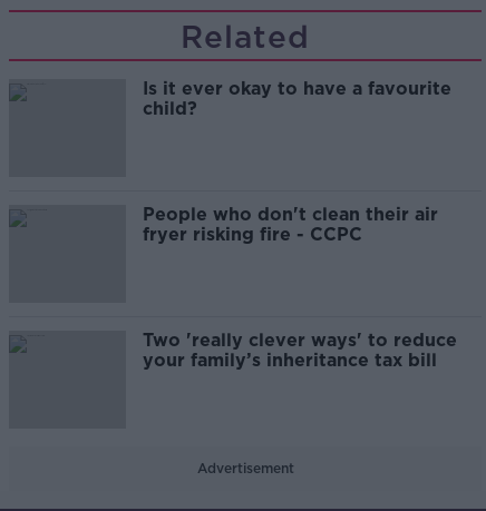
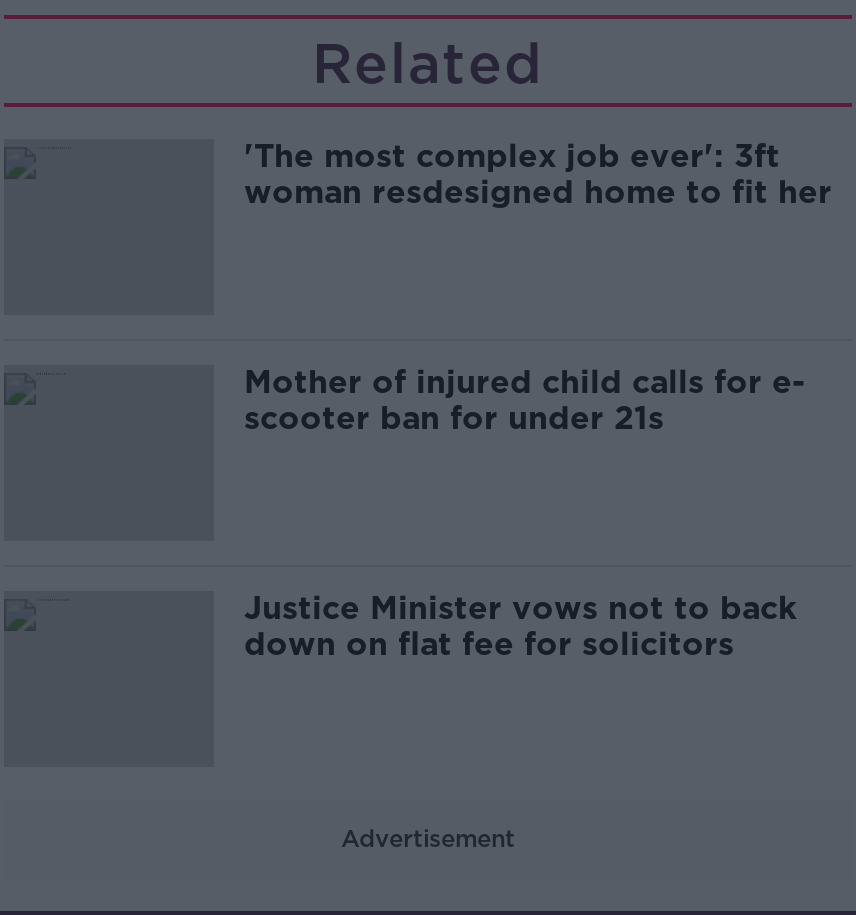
[143,78,451,119] Is it ever okay to have a favourite | child? -> [244,137,832,211] 'The most complex job ever': 3ft | woman resdesigned home to fit her
[143,204,438,245] People who don't clean their air | fryer risking fire - CCPC -> [244,363,806,437] Mother of injured child calls for e- | scooter ban for under 21s
[143,330,457,371] Two 'really clever ways' to reduce | your family’s inheritance tax bill -> [244,589,796,663] Justice Minister vows not to back | down on flat fee for solicitors

